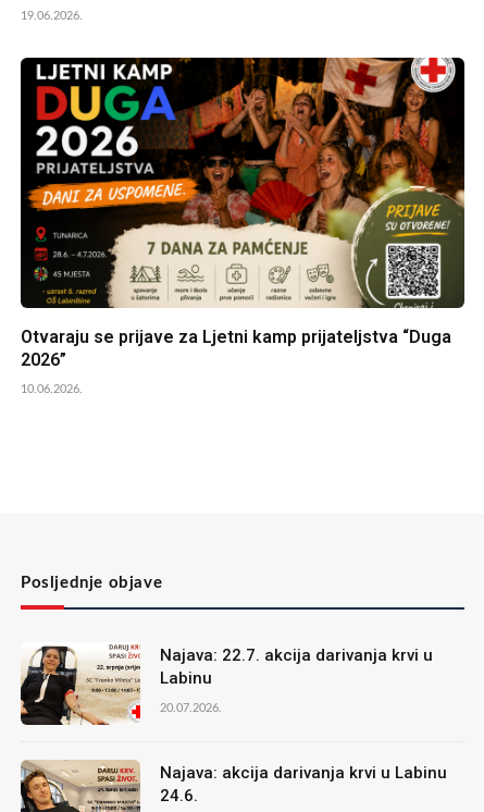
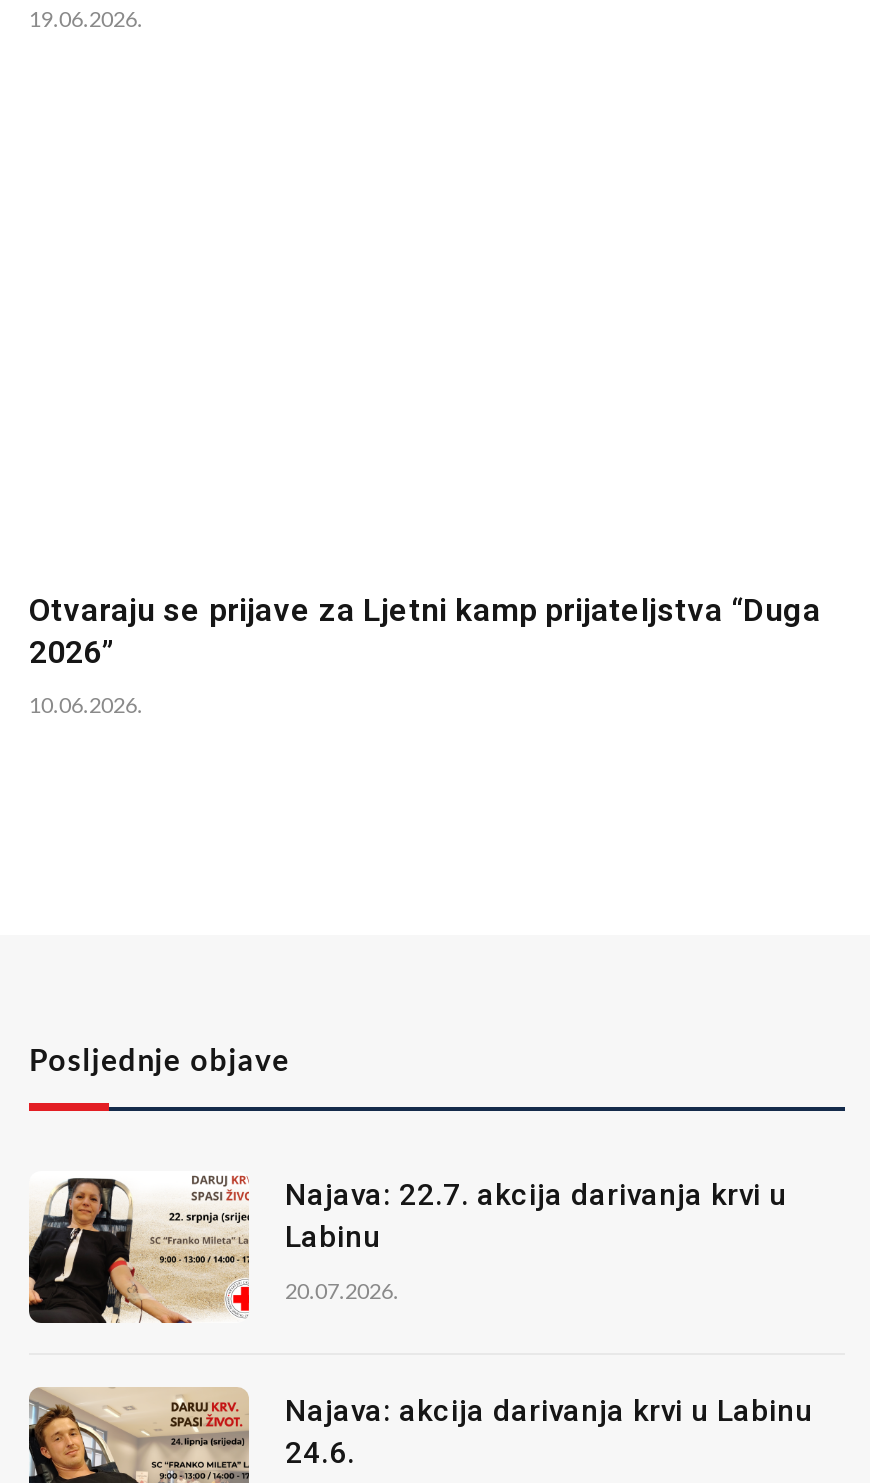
[20,57,466,309] [image] -> none

